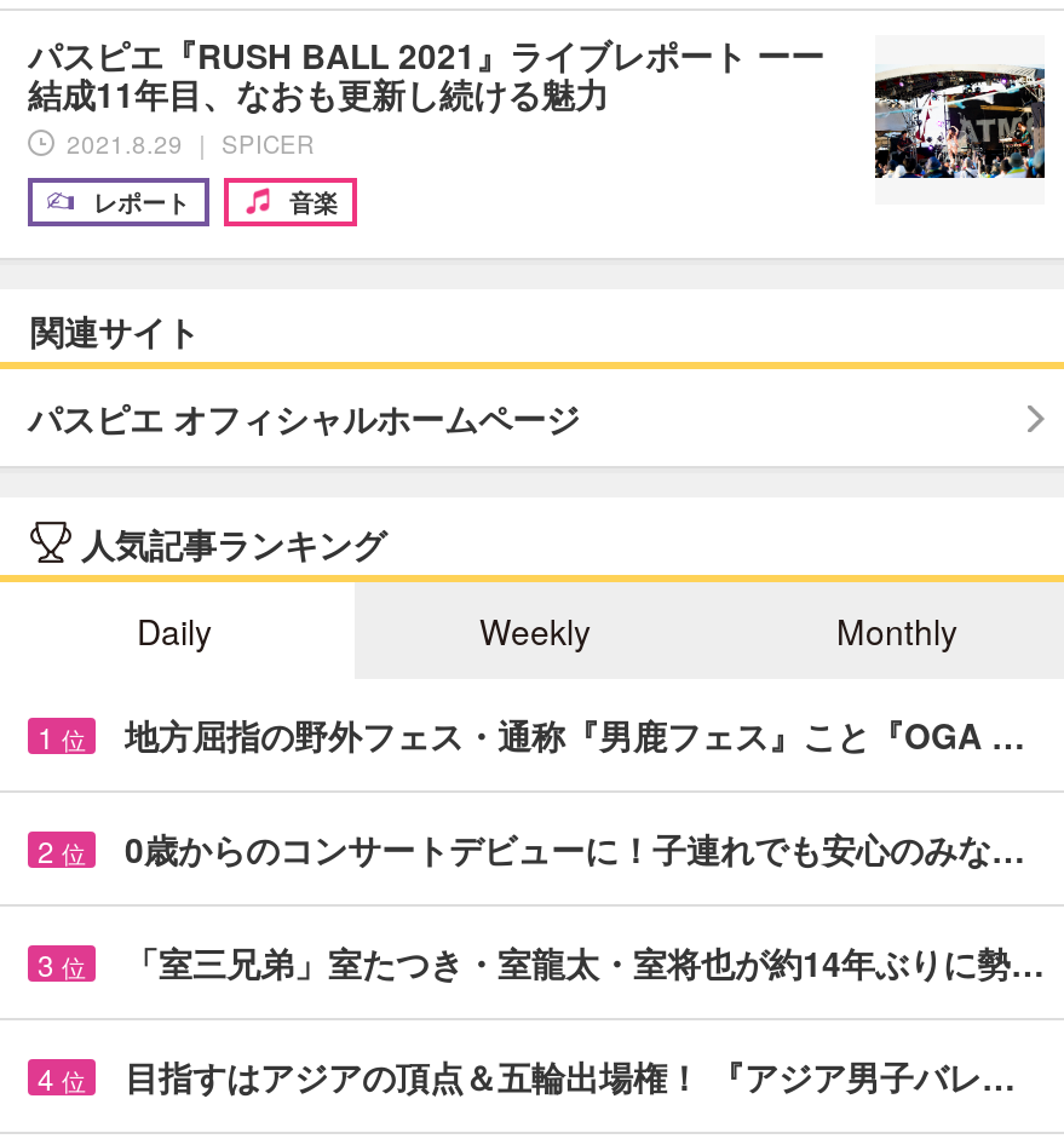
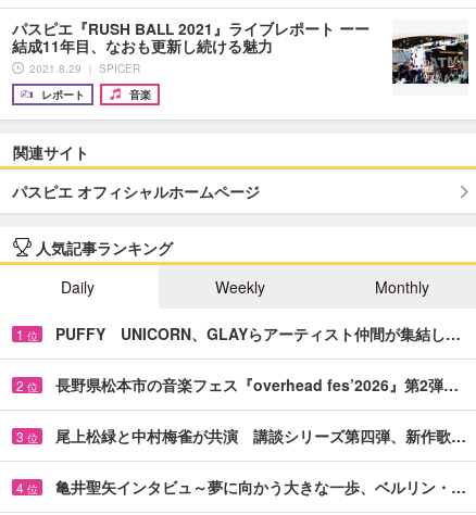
[125,710,1025,758] 地方屈指の野外フェス・通称『男鹿フェス』こと『OGA … -> [55,322,461,344] PUFFY UNICORN、GLAYらアーティスト仲間が集結し…
[125,823,1025,872] 0歳からのコンサートデビューに！子連れでも安心のみな… -> [55,373,459,395] 長野県松本市の音楽フェス『overhead fes’2026』第2弾…
[125,937,1045,986] 「室三兄弟」室たつき・室龍太・室将也が約14年ぶりに勢… -> [55,424,466,446] 尾上松緑と中村梅雀が共演 講談シリーズ第四弾、新作歌…
[125,1051,1016,1099] 目指すはアジアの頂点＆五輪出場権！ 『アジア男子バレ… -> [55,475,466,497] 亀井聖矢インタビュ～夢に向かう大きな一歩、ベルリン・…

